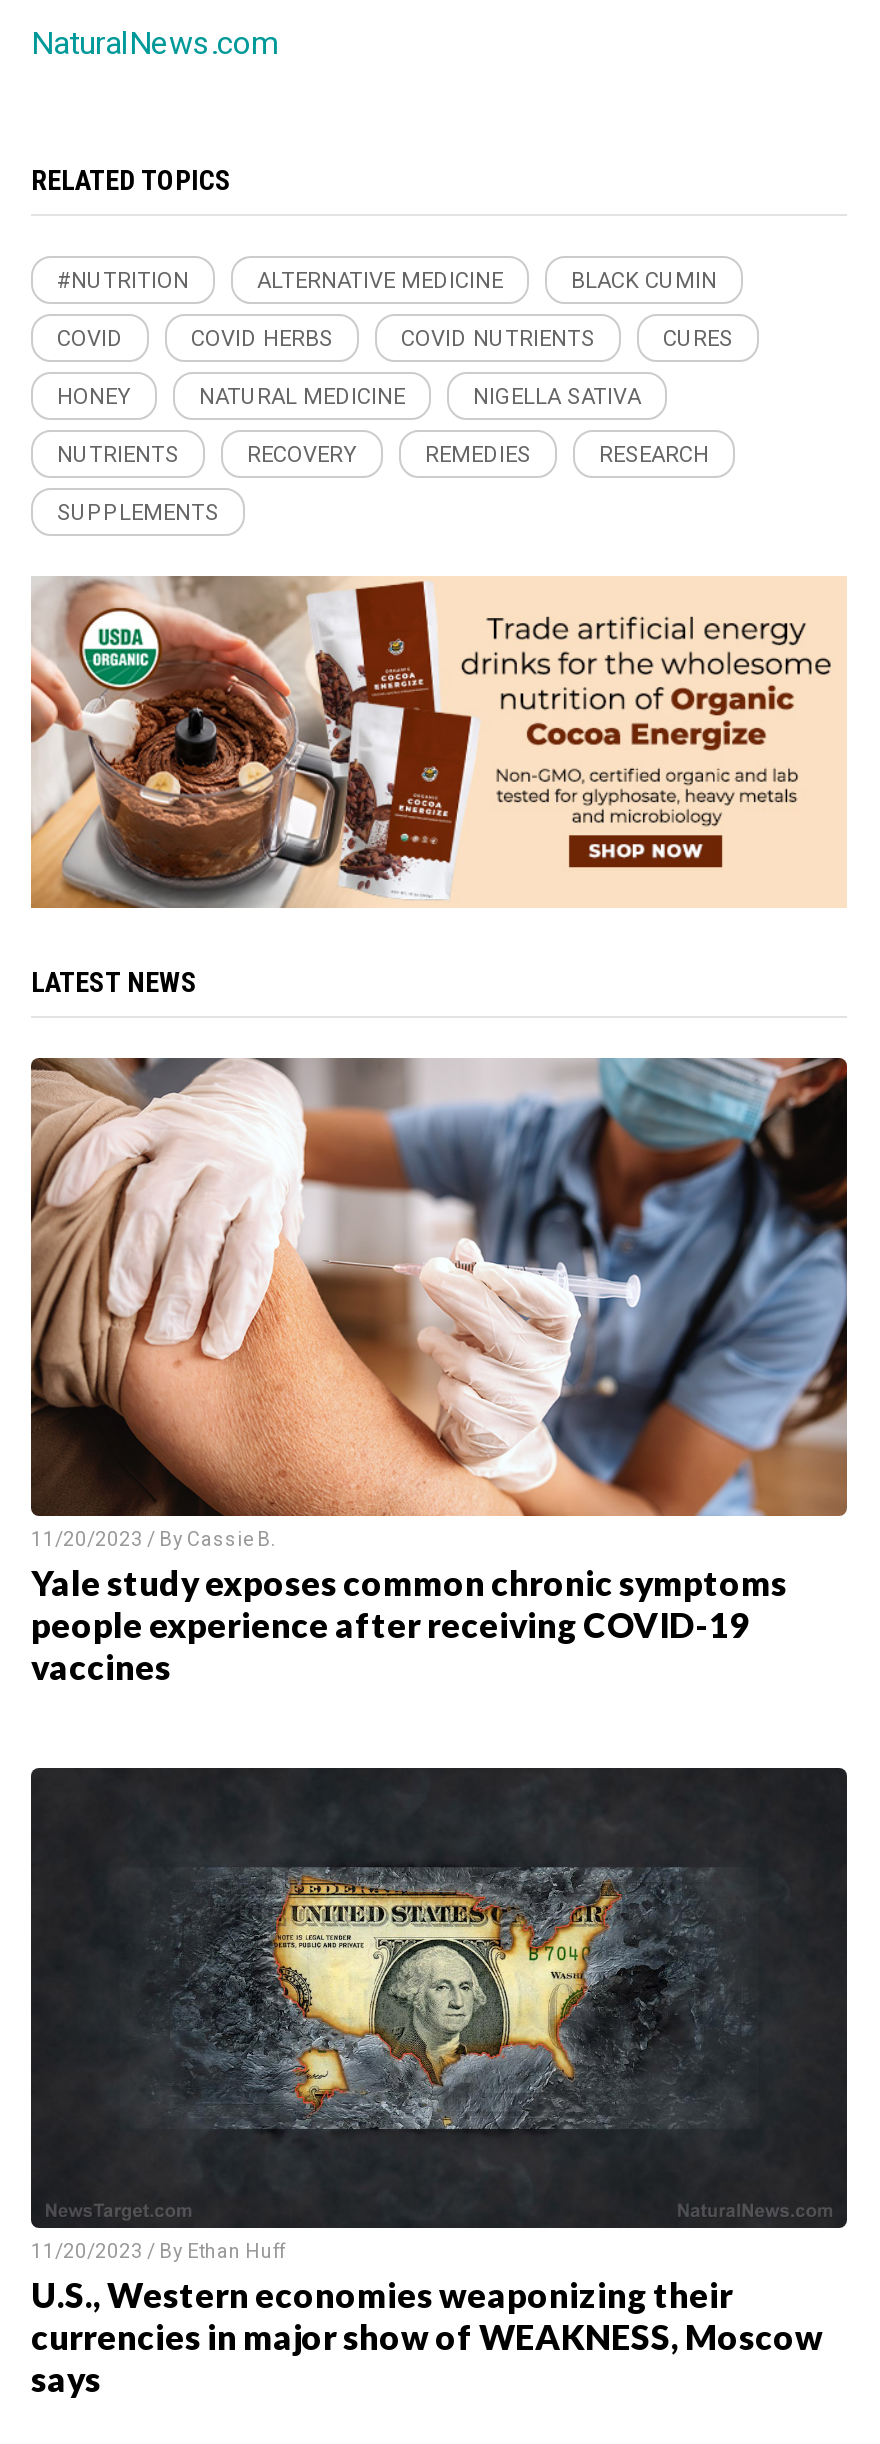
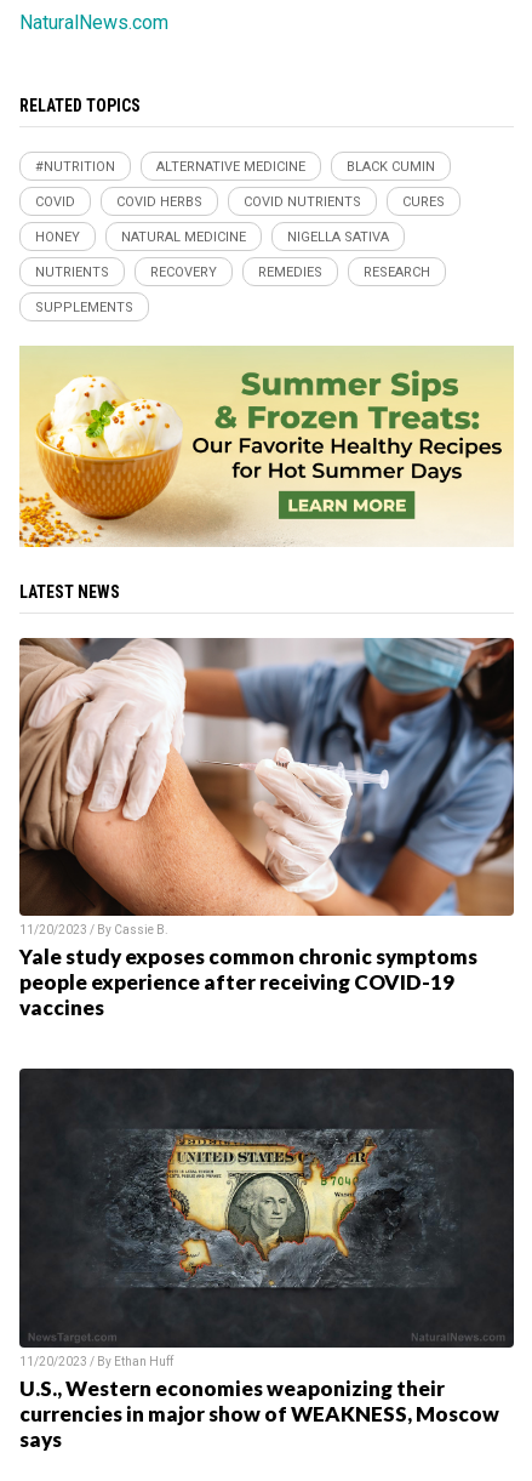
[29,576,843,910] [image] -> [18,346,513,547] [image]

